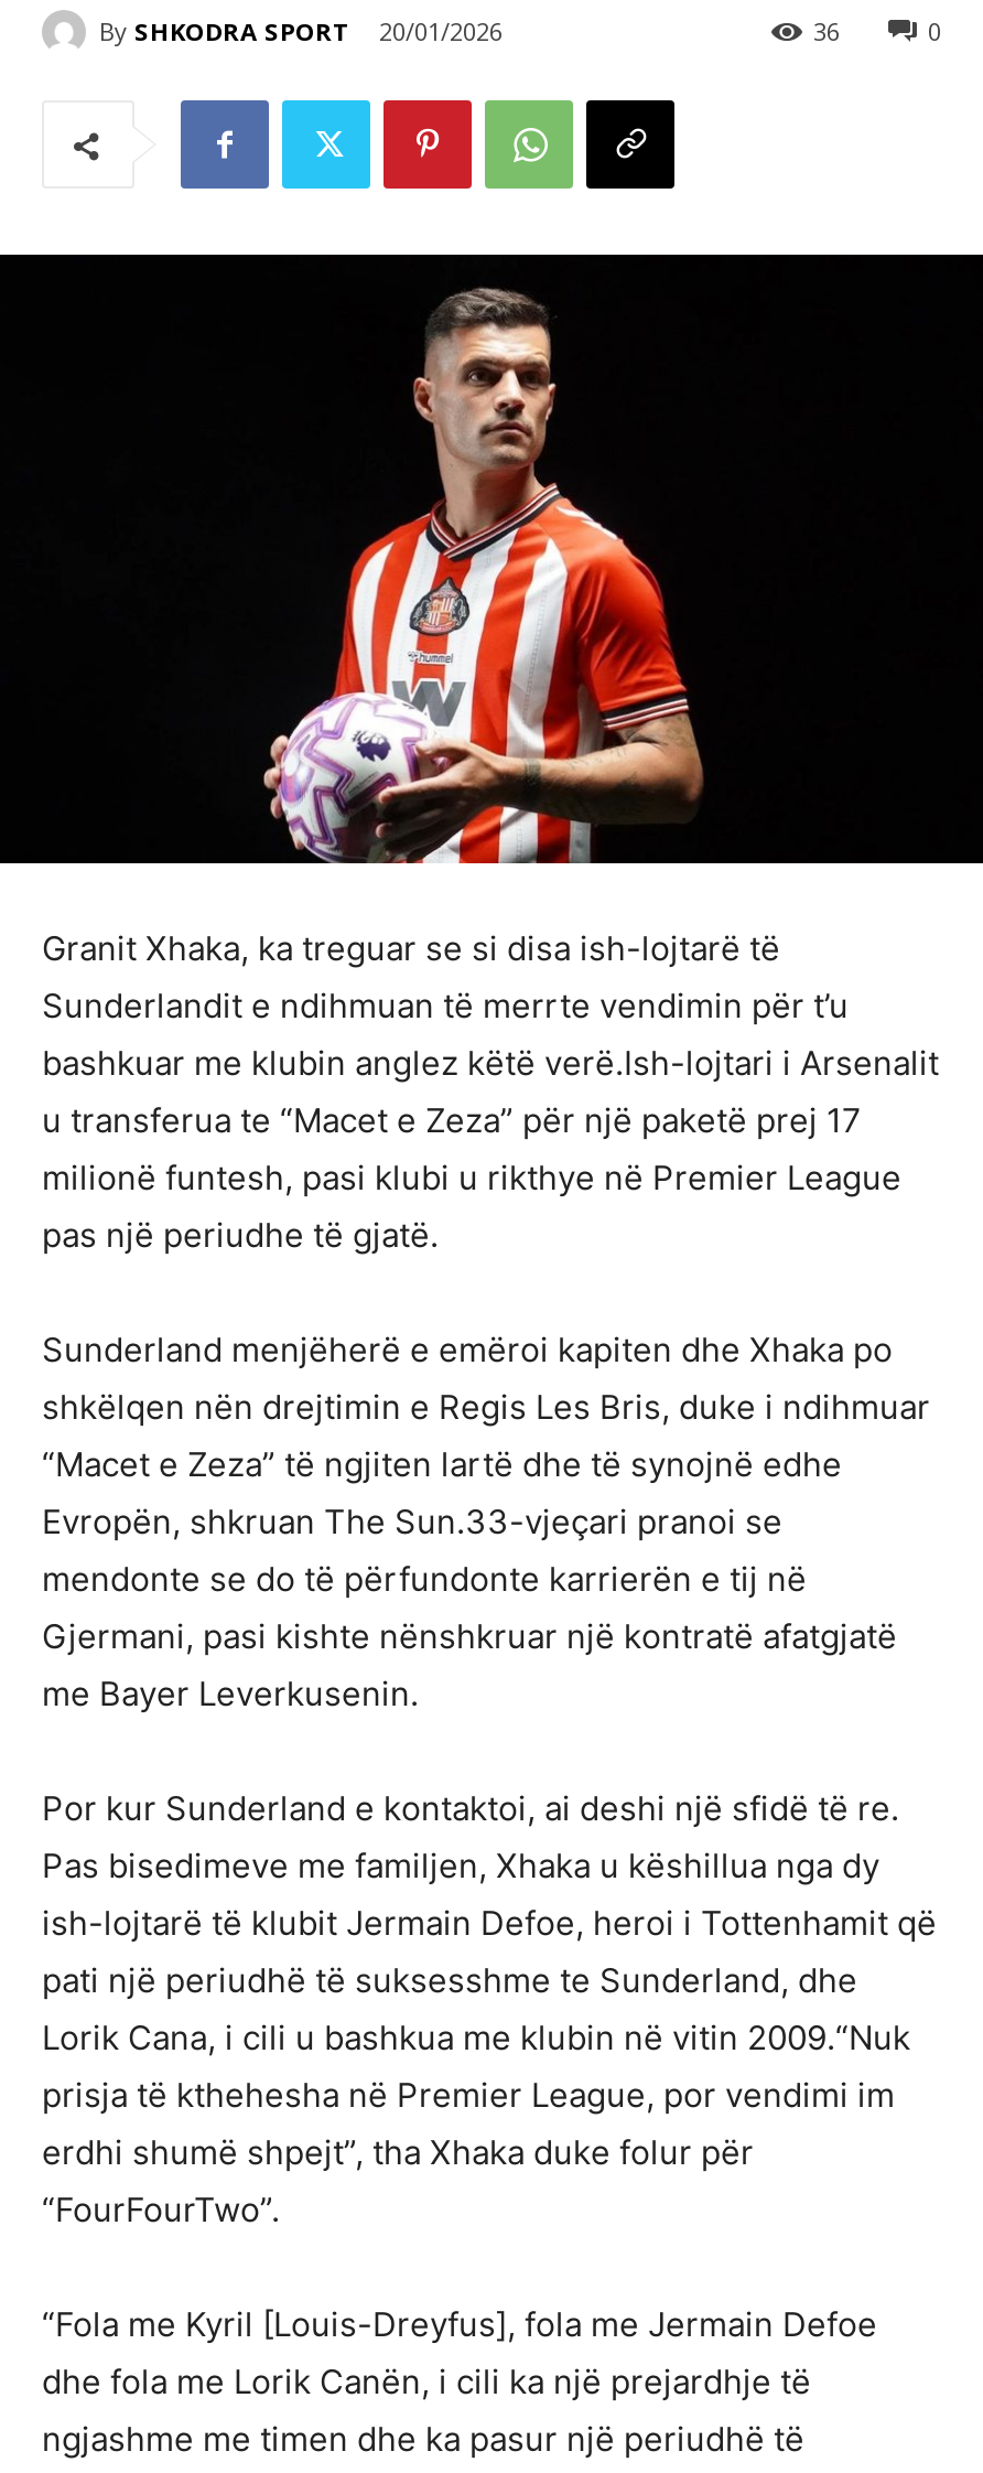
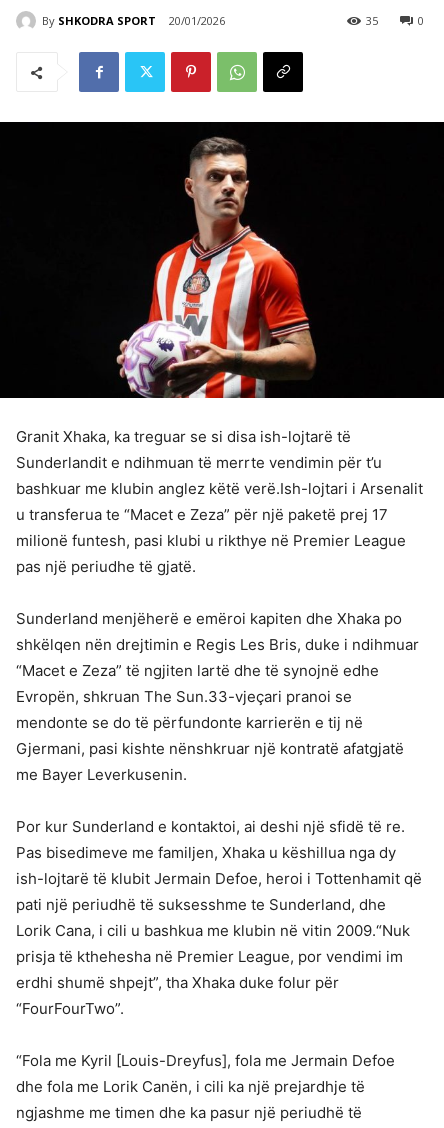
[813,15,840,48] 36 -> [366,13,378,28] 35

